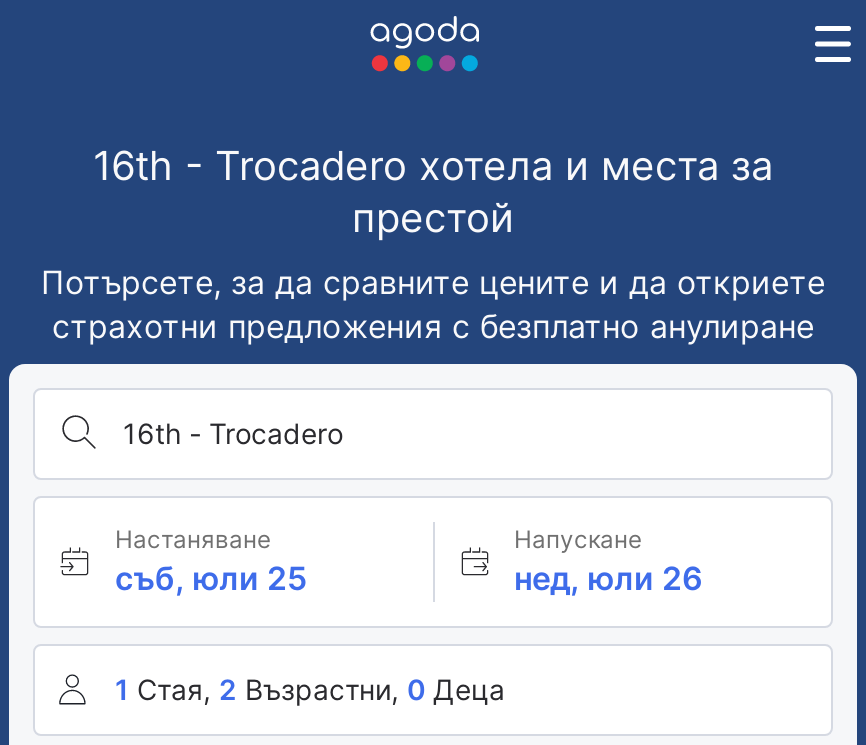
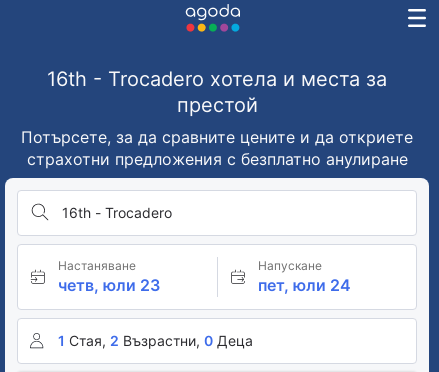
[115,558,307,598] съб, юли 25 -> [58,275,160,295] четв, юли 23
[514,558,702,598] нед, юли 26 -> [257,275,350,295] пет, юли 24

